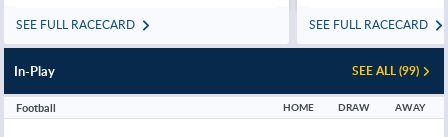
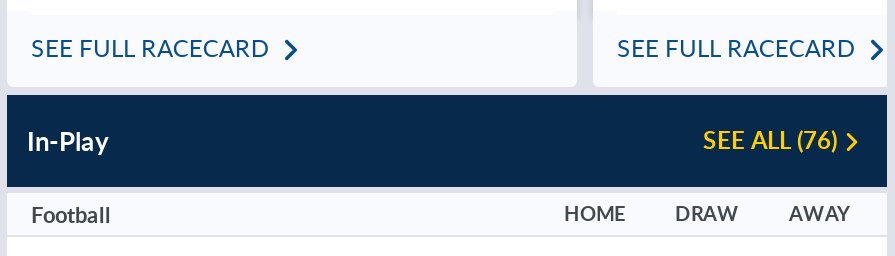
[352,62,419,79] SEE ALL (99) -> [703,123,837,157] SEE ALL (76)

